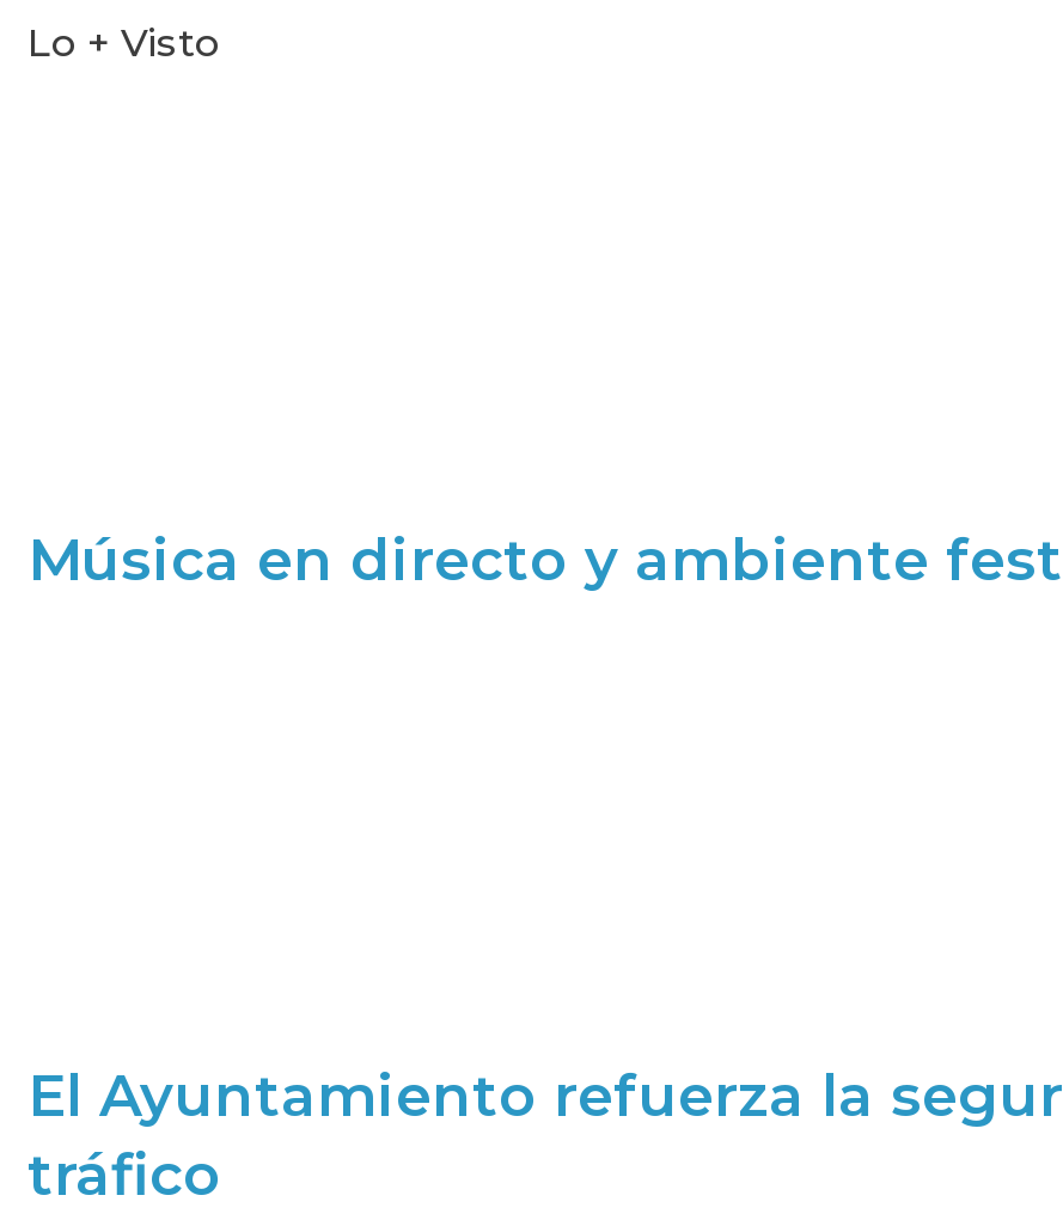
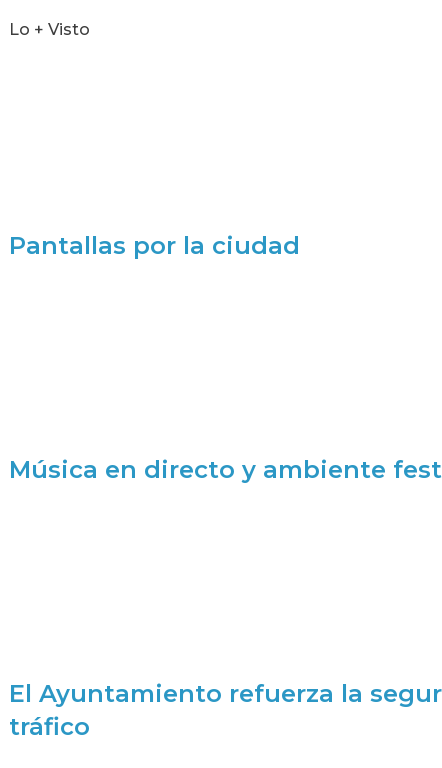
none -> [9,231,300,260] Pantallas por la ciudad

